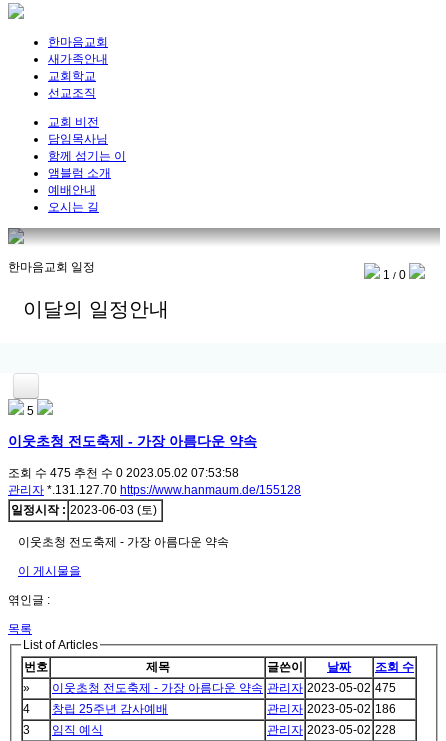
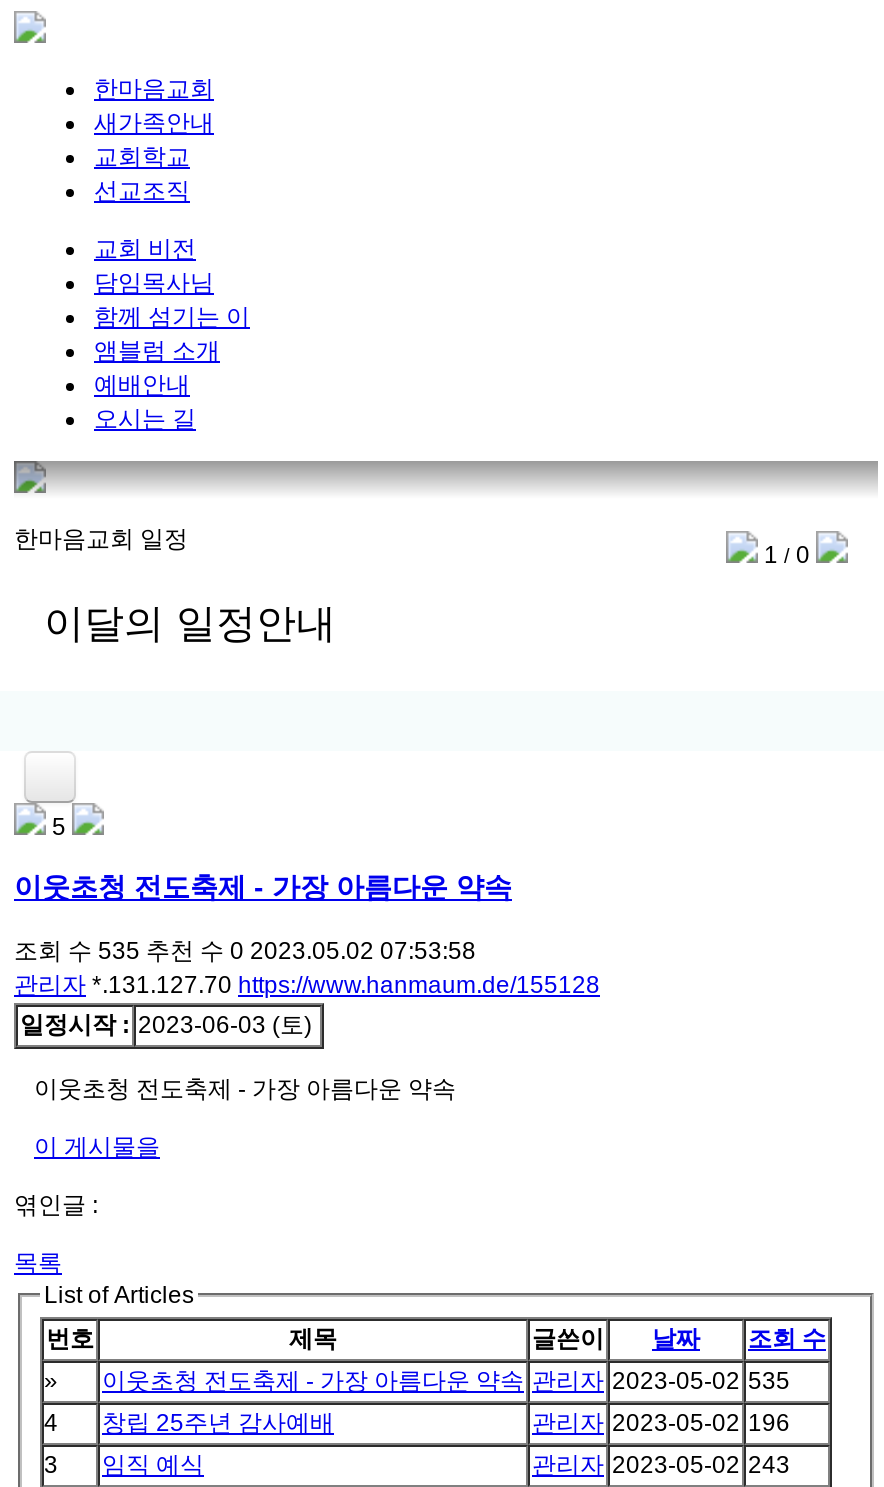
[8,466,239,480] 조회 수 475 추천 수 0 2023.05.02 07:53:58 -> [14,937,476,965] 조회 수 535 추천 수 0 2023.05.02 07:53:58
[52,681,396,695] 이웃초청 전도축제 - 가장 아름다운 약속 관리자 2023-05-02 475 -> [102,1367,790,1395] 이웃초청 전도축제 - 가장 아름다운 약속 관리자 2023-05-02 535
[267,702,396,716] 관리자 2023-05-02 186 -> [532,1409,790,1437] 관리자 2023-05-02 196
[267,723,396,737] 관리자 2023-05-02 228 -> [532,1451,790,1479] 관리자 2023-05-02 243

